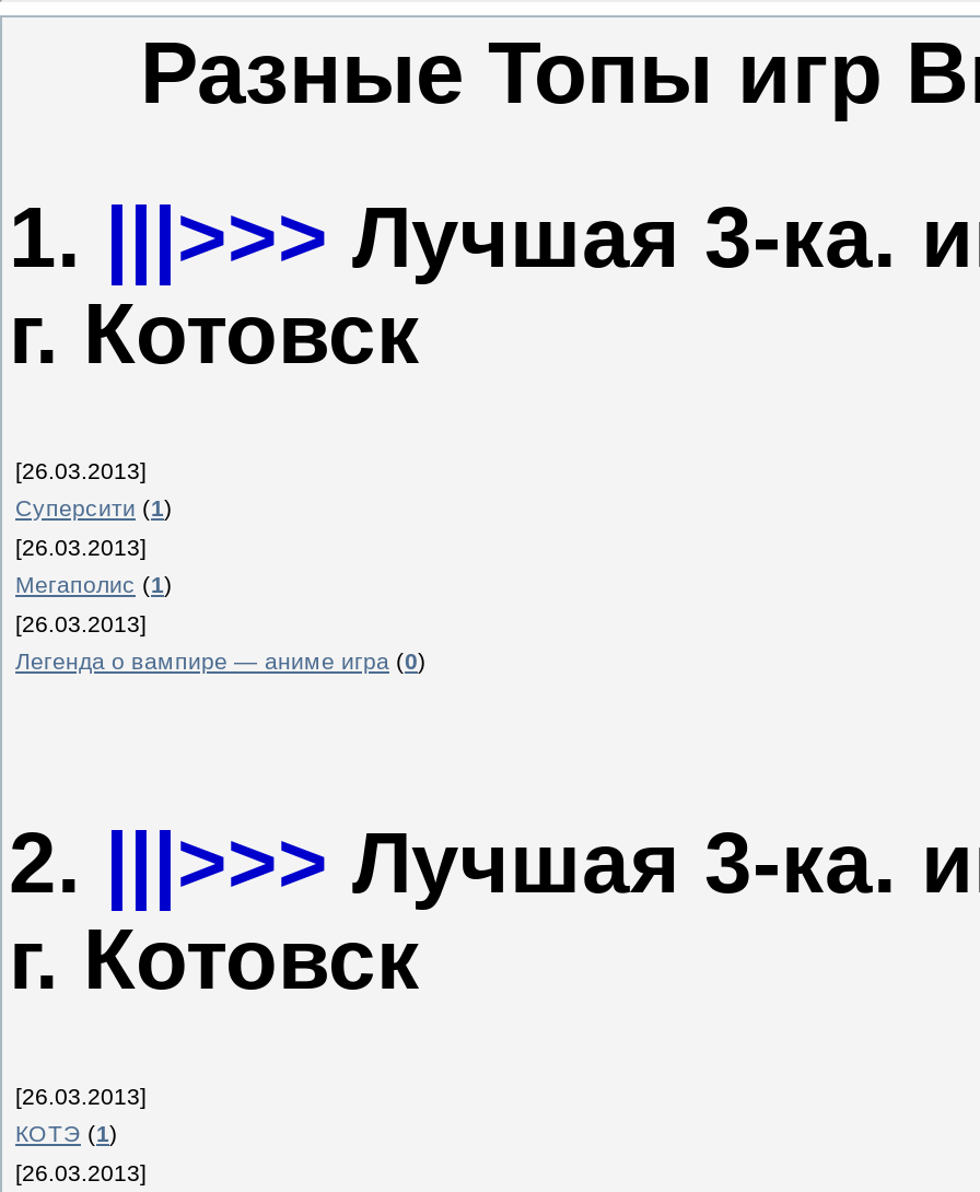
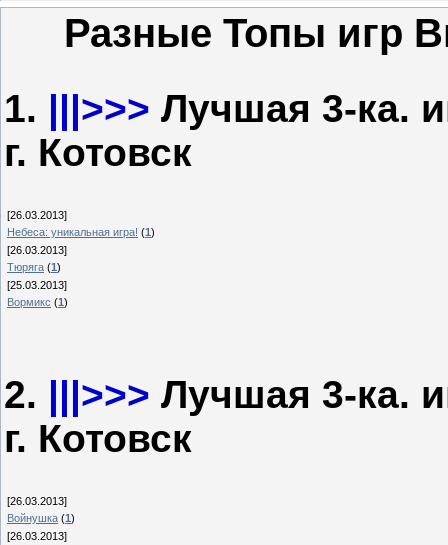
[15,493,173,520] Суперсити (1) -> [7,226,155,238] Небеса: уникальная игра! (1)
[15,570,173,596] Мегаполис (1) -> [7,261,61,273] Тюряга (1)
[15,609,427,673] [26.03.2013] | Легенда о вампире — аниме игра (0) -> [7,279,68,308] [25.03.2013] | Вормикс (1)
[15,1119,118,1145] КОТЭ (1) -> [7,512,75,524] Войнушка (1)

